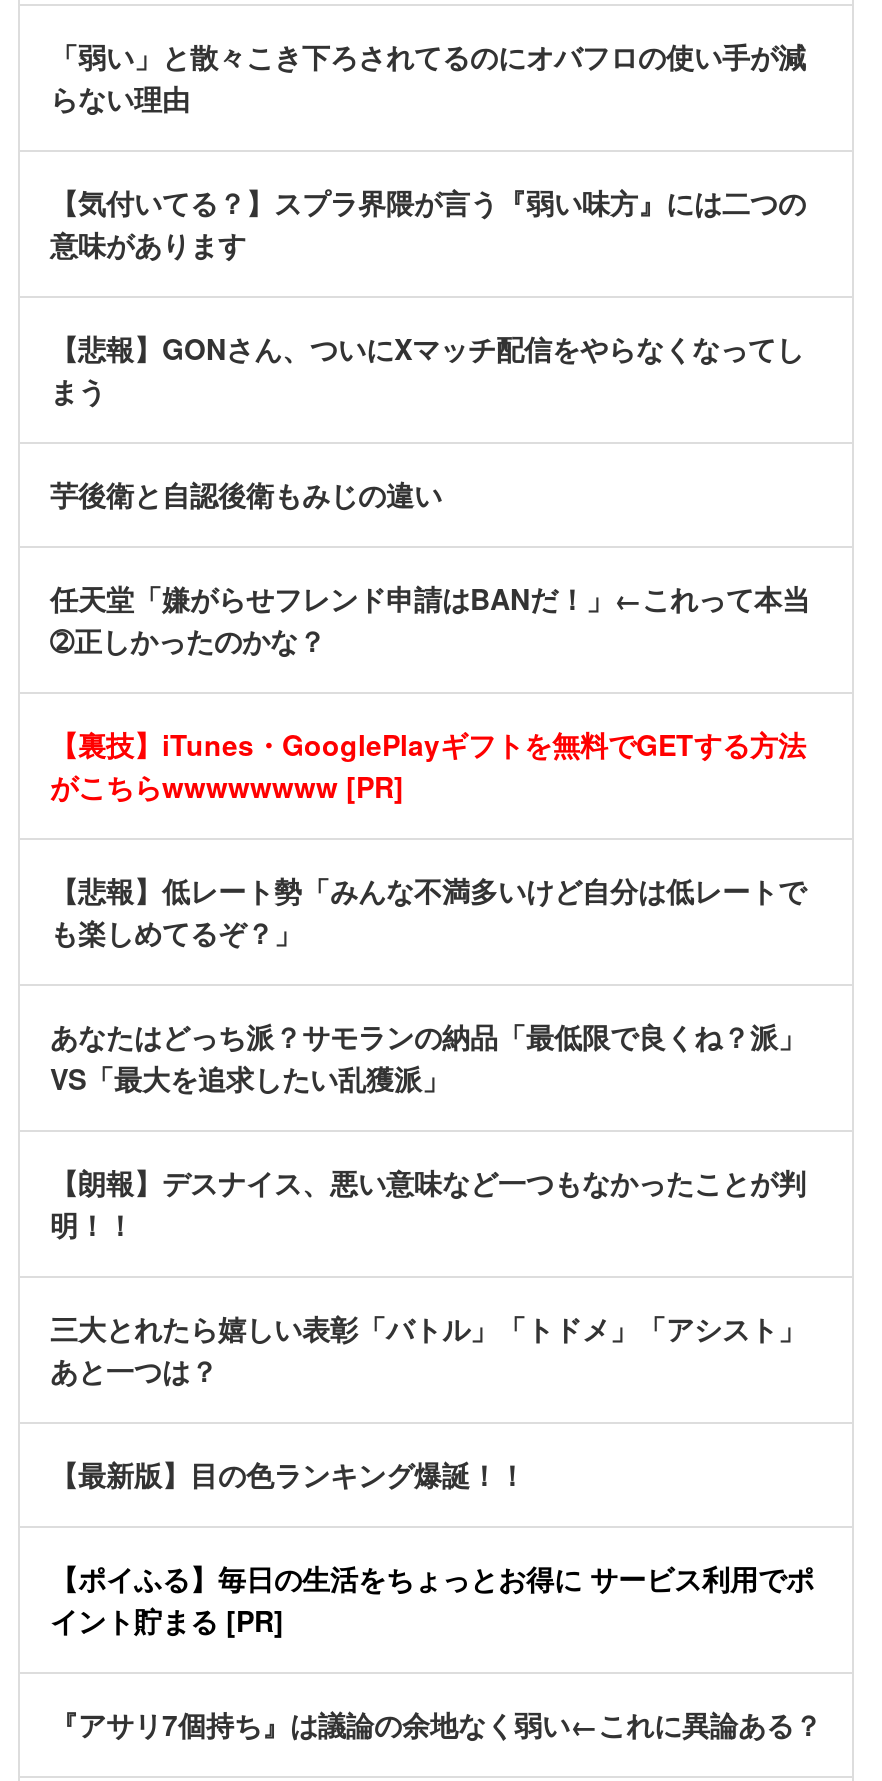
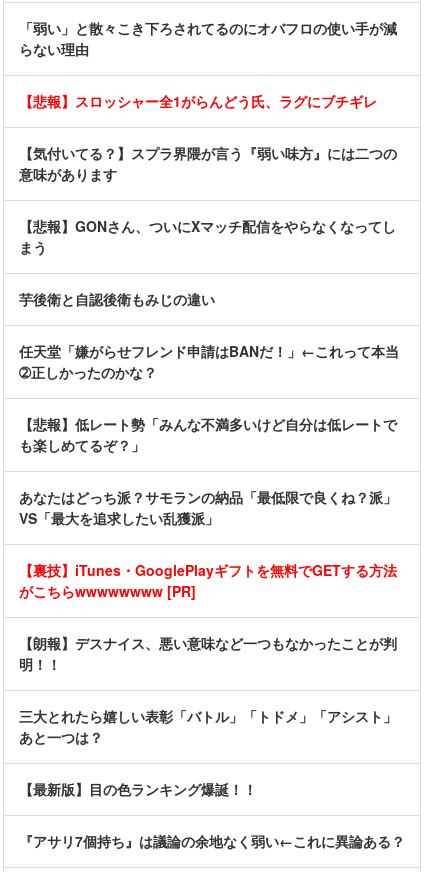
none -> [19,91,377,111] 【悲報】スロッシャー全1がらんどう氏、ラグにブチギレ
moved [50,182,806,514] -> [19,143,397,309]: 【気付いてる？】スプラ界隈が言う『弱い味方』には二つの | 意味があります | 【悲報】GONさん、ついにXマッチ配信をやらなくなってし | まう | 芋後衛と自認後衛もみじの違い
moved [50,724,806,806] -> [19,560,397,601]: 【裏技】iTunes・GooglePlayギフトを無料でGETする方法 | がこちらwwwwwwww [PR]
moved [50,1162,806,1494] -> [19,633,397,799]: 【朗報】デスナイス、悪い意味など一つもなかったことが判 | 明！！ | 三大とれたら嬉しい表彰「バトル」「トドメ」「アシスト」 | あと一つは？ | 【最新版】目の色ランキング爆誕！！
[50,1558,814,1640] 【ポイふる】毎日の生活をちょっとお得に サービス利用でポ | イント貯まる [PR] -> none

